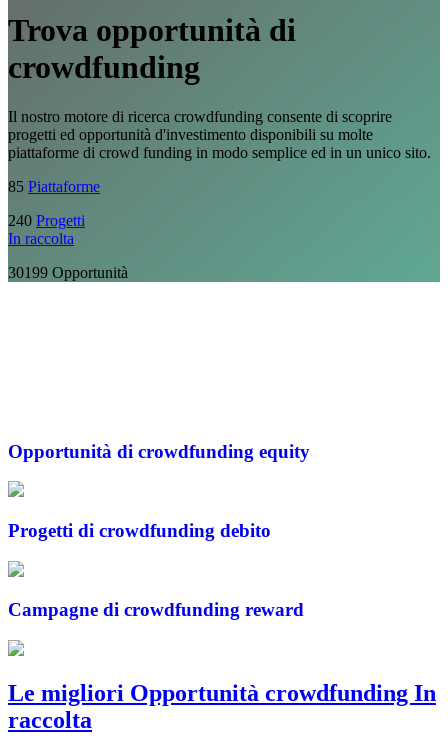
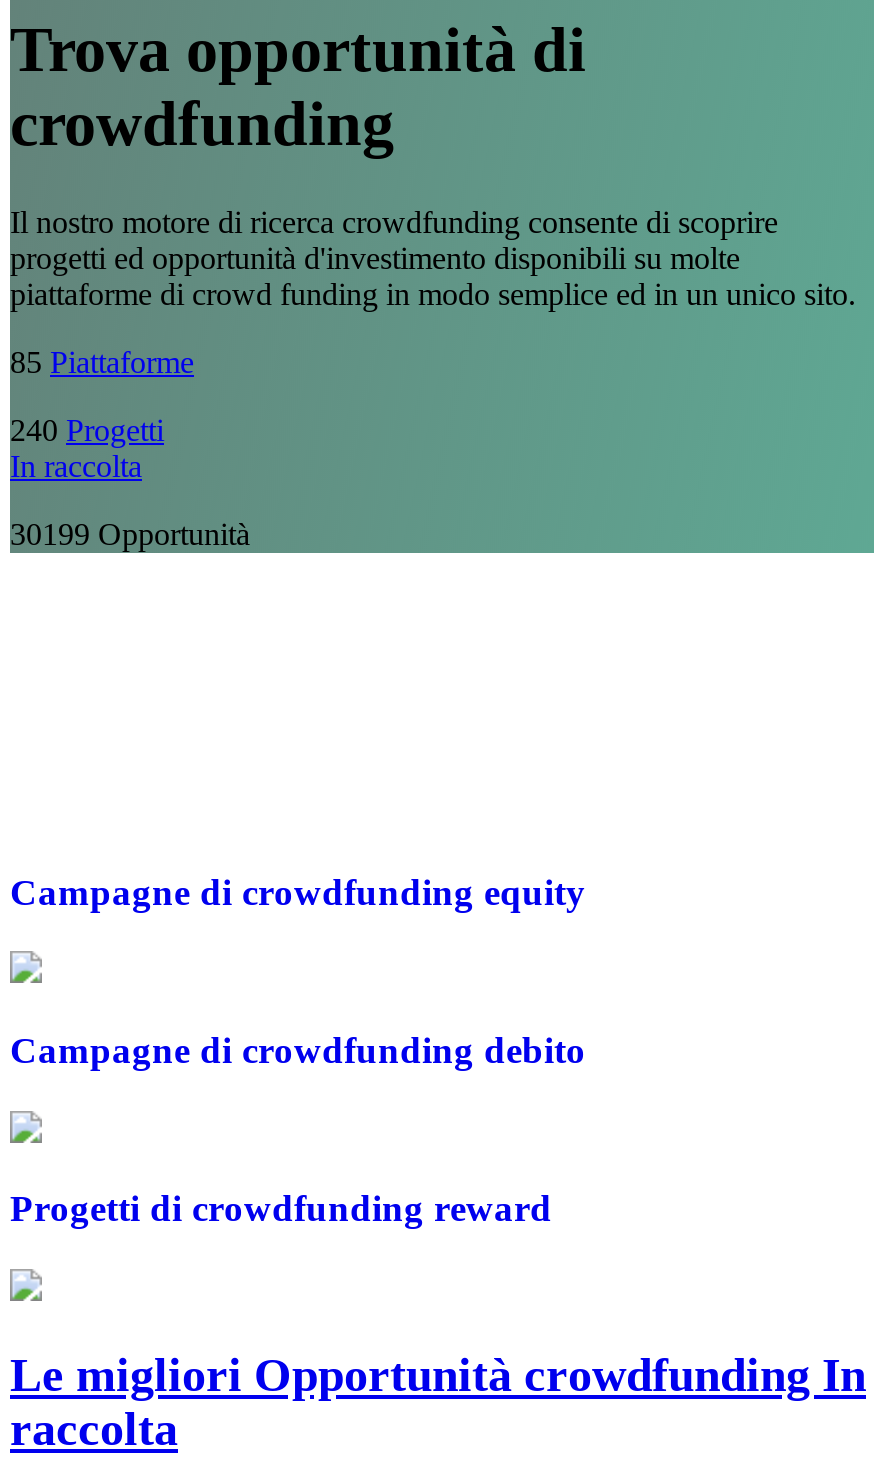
[8,441,310,462] Opportunità di crowdfunding equity -> [10,870,586,912] Campagne di crowdfunding equity
[8,520,271,541] Progetti di crowdfunding debito -> [10,1029,586,1071] Campagne di crowdfunding debito
[8,599,304,620] Campagne di crowdfunding reward -> [10,1188,552,1230] Progetti di crowdfunding reward

